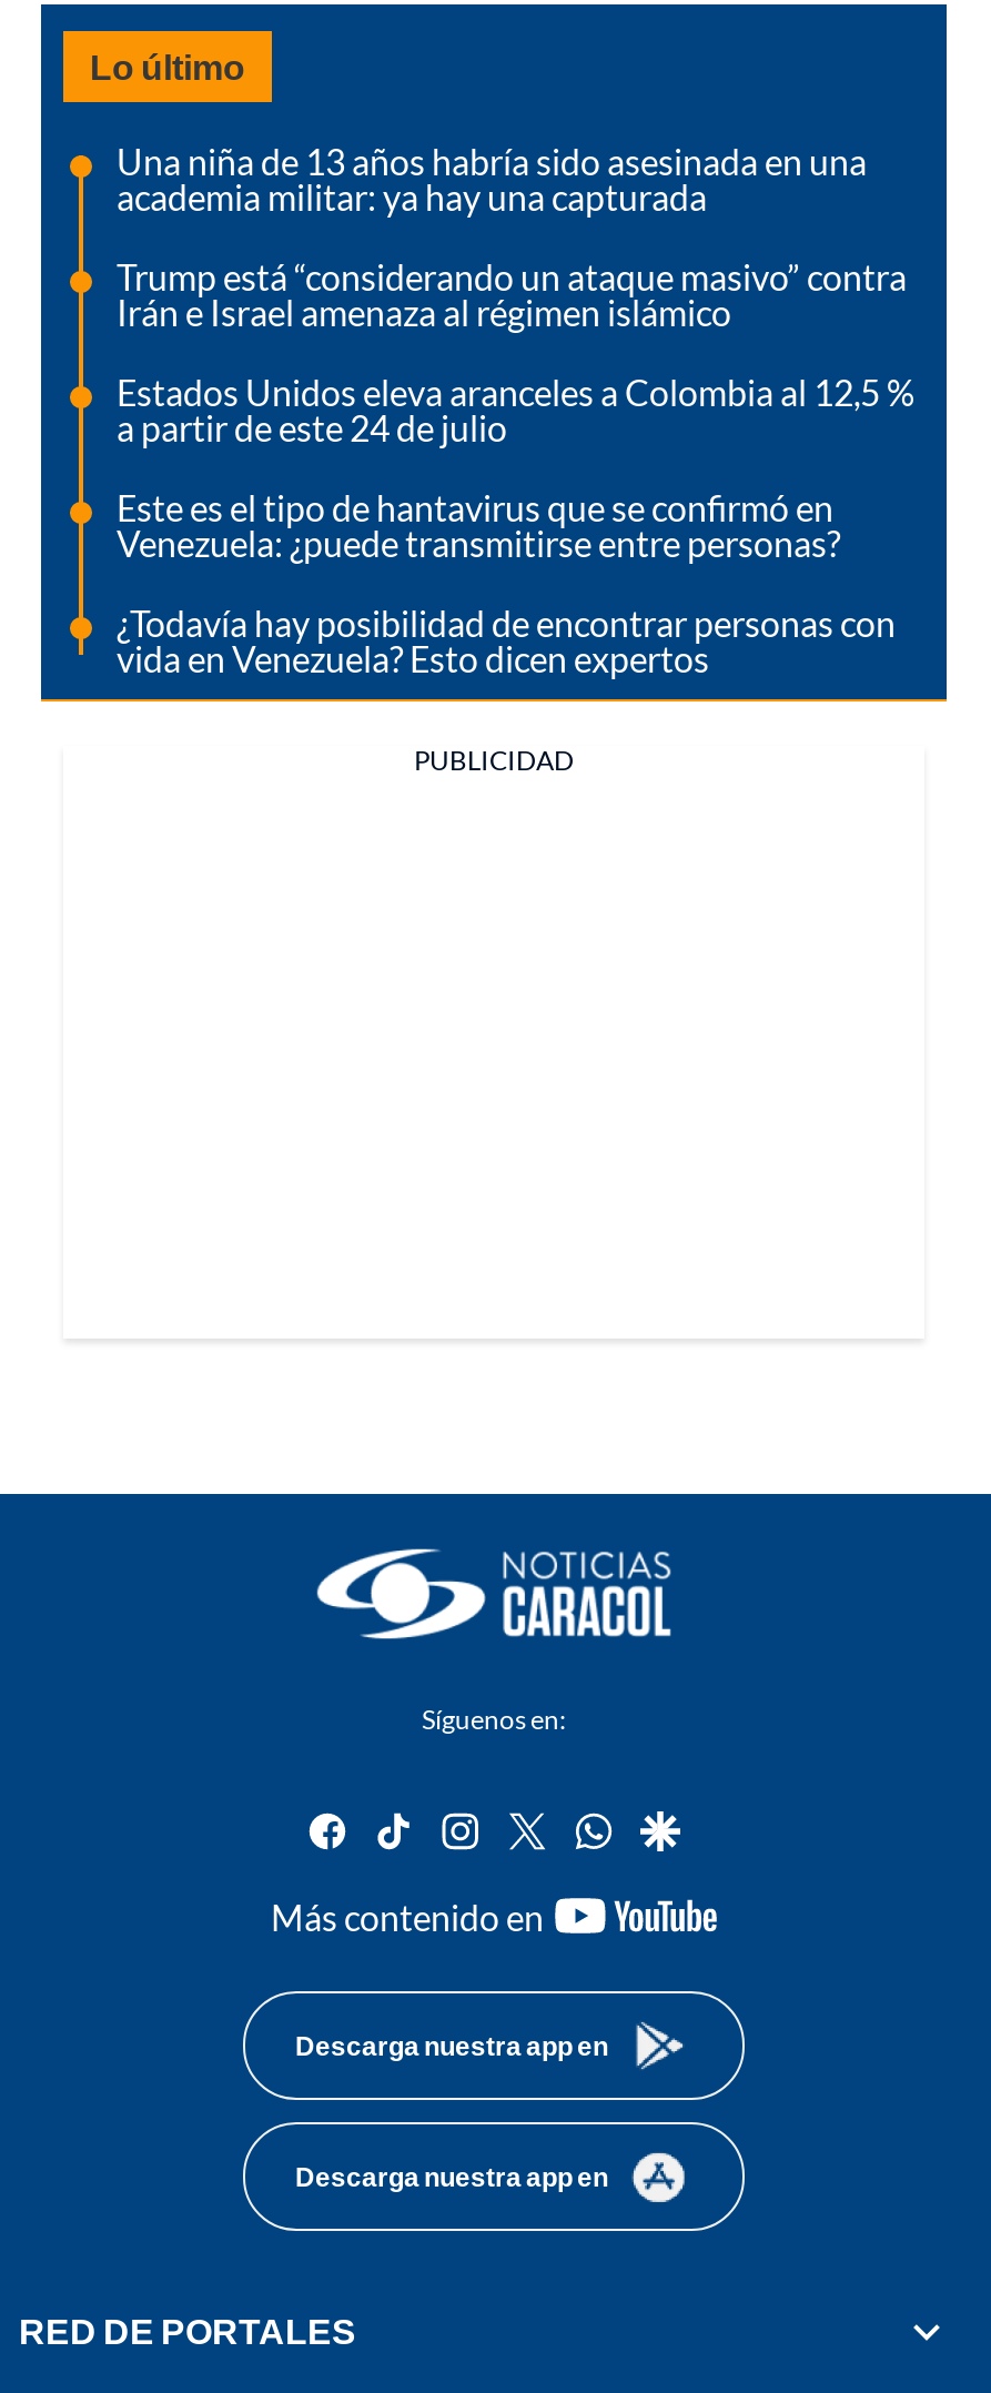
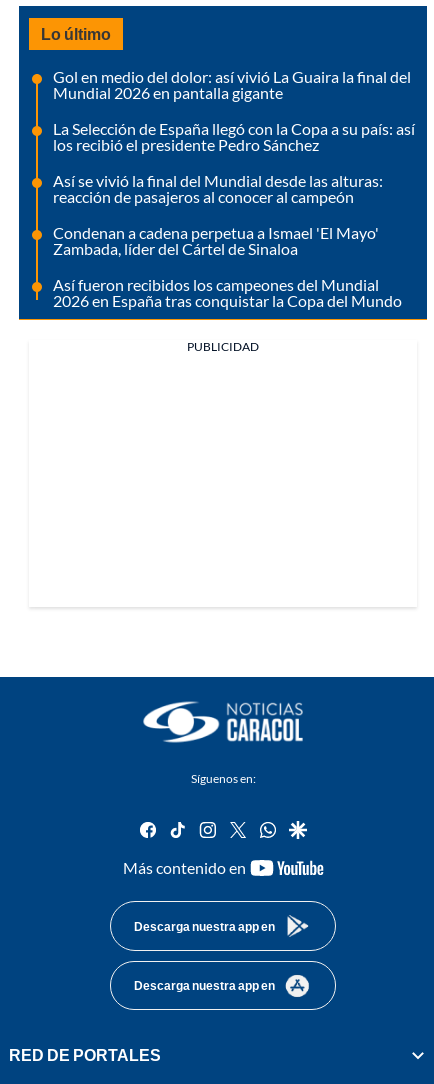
[117,138,867,216] Una niña de 13 años habría sido asesinada en una | academia militar: ya hay una capturada -> [53,67,411,102] Gol en medio del dolor: así vivió La Guaira la final del | Mundial 2026 en pantalla gigante
[117,254,907,331] Trump está “considerando un ataque masivo” contra | Irán e Israel amenaza al régimen islámico -> [53,119,415,154] La Selección de España llegó con la Copa a su país: así | los recibió el presidente Pedro Sánchez
[117,369,916,447] Estados Unidos eleva aranceles a Colombia al 12,5 % | a partir de este 24 de julio -> [53,171,383,206] Así se vivió la final del Mundial desde las alturas: | reacción de pasajeros al conocer al campeón
[117,485,840,562] Este es el tipo de hantavirus que se confirmó en | Venezuela: ¿puede transmitirse entre personas? -> [53,223,379,258] Condenan a cadena perpetua a Ismael 'El Mayo' | Zambada, líder del Cártel de Sinaloa
[117,600,896,678] ¿Todavía hay posibilidad de encontrar personas con | vida en Venezuela? Esto dicen expertos -> [53,275,402,310] Así fueron recibidos los campeones del Mundial | 2026 en España tras conquistar la Copa del Mundo

